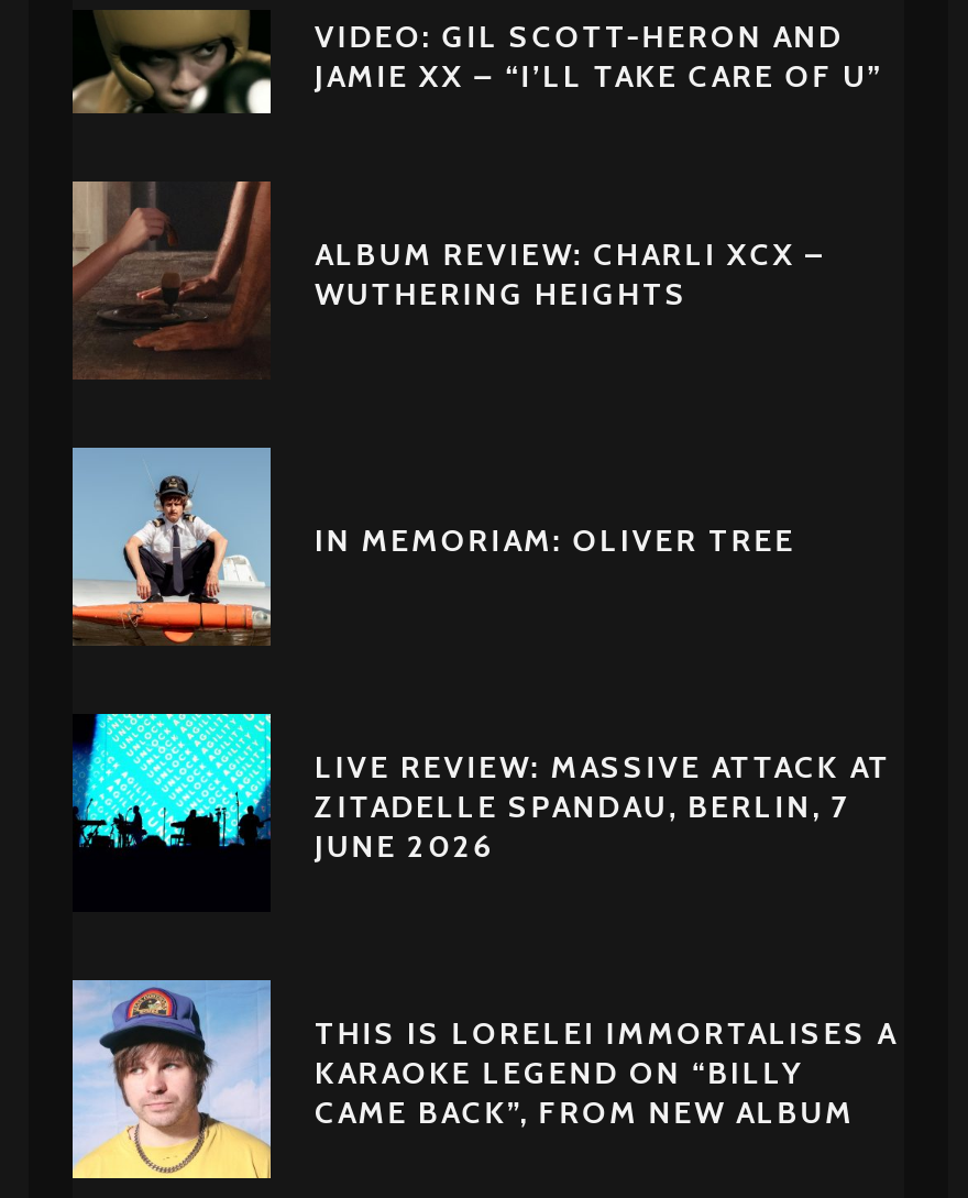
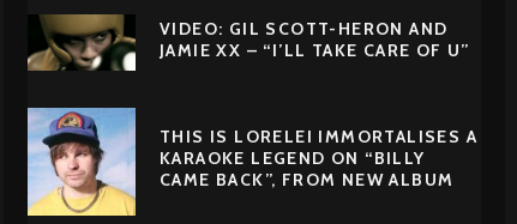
[70,179,826,380] [image] | ALBUM REVIEW: CHARLI XCX – | WUTHERING HEIGHTS -> none
[70,446,796,646] [image] | IN MEMORIAM: OLIVER TREE -> none
[70,712,891,867] [image] | LIVE REVIEW: MASSIVE ATTACK AT | ZITADELLE SPANDAU, BERLIN, 7 | JUNE 2026 -> none

